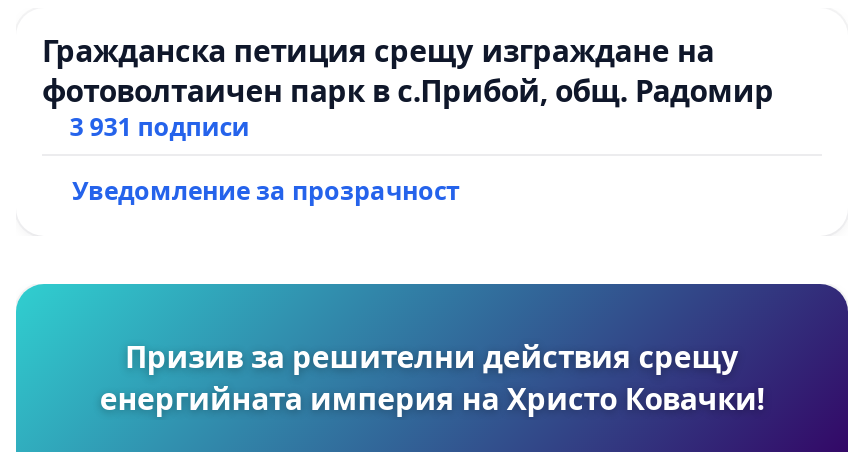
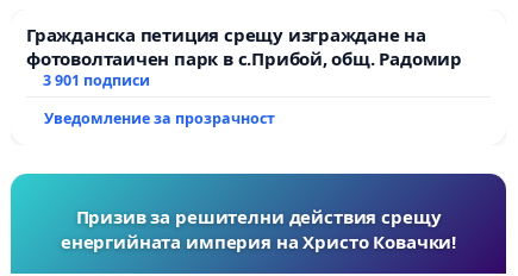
[70,111,250,145] 3 931 подписи -> [43,71,150,91] 3 901 подписи

